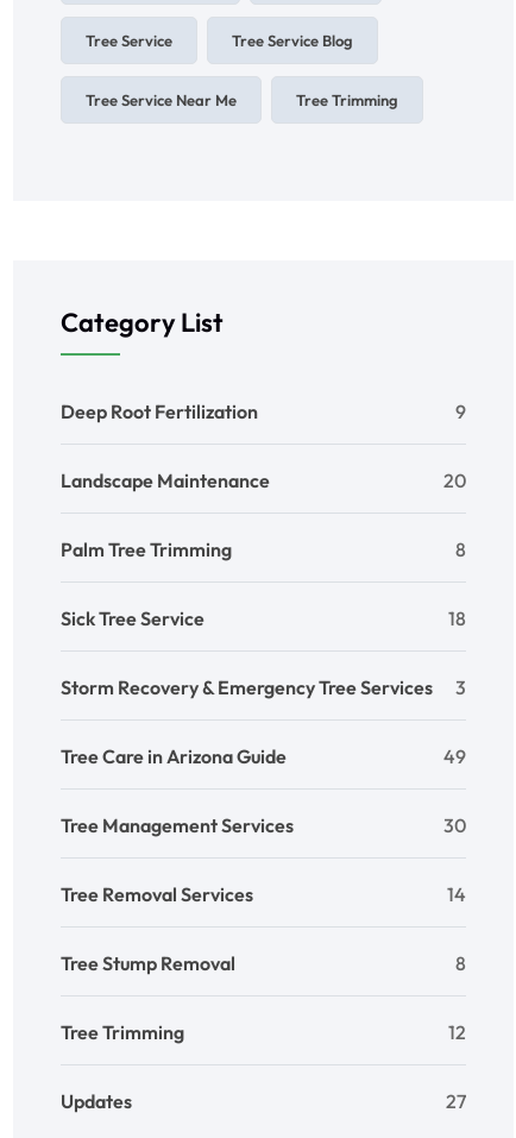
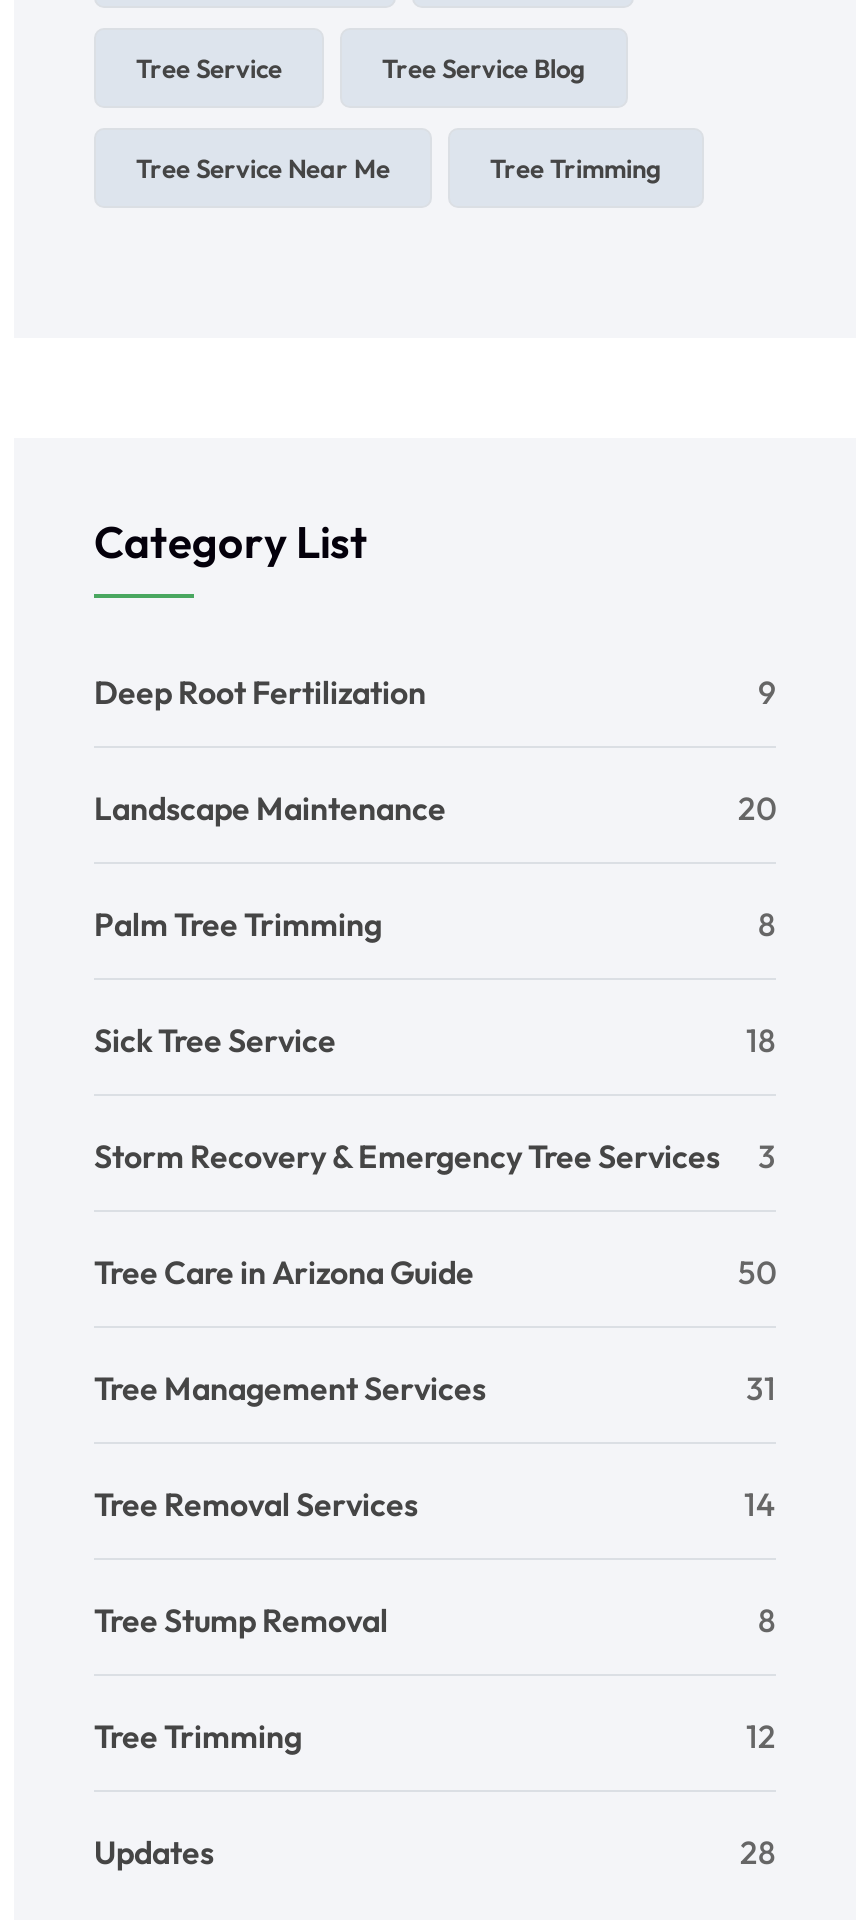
[443,744,466,768] 49 -> [738,1252,776,1292] 50
[443,813,466,837] 30 -> [746,1368,776,1408] 31
[446,1089,466,1113] 27 -> [740,1832,776,1872] 28

